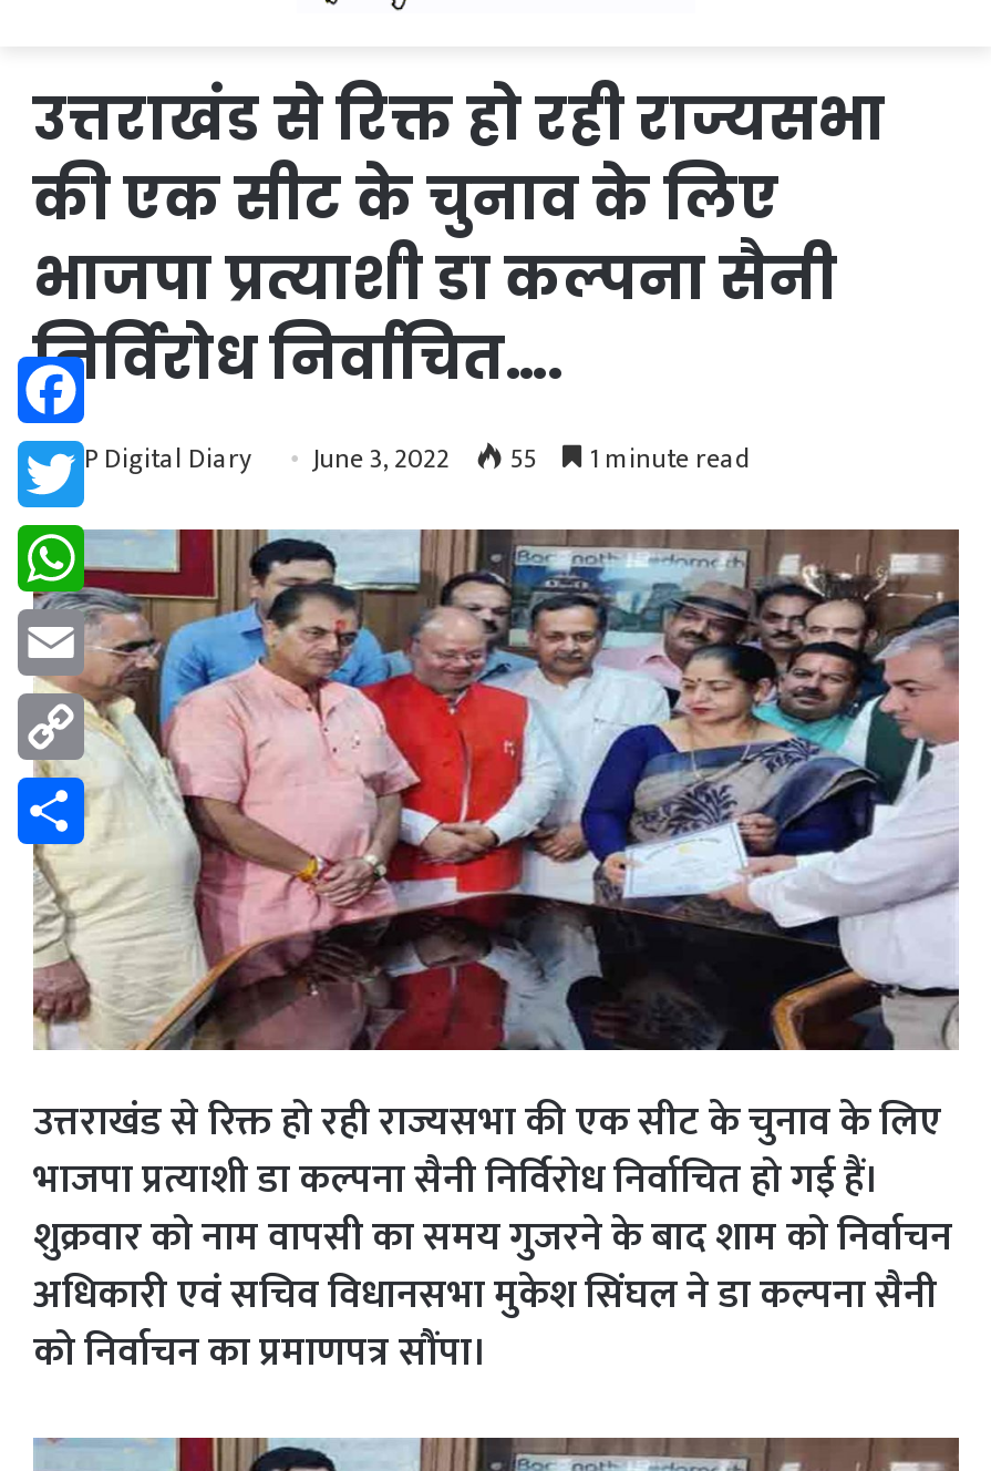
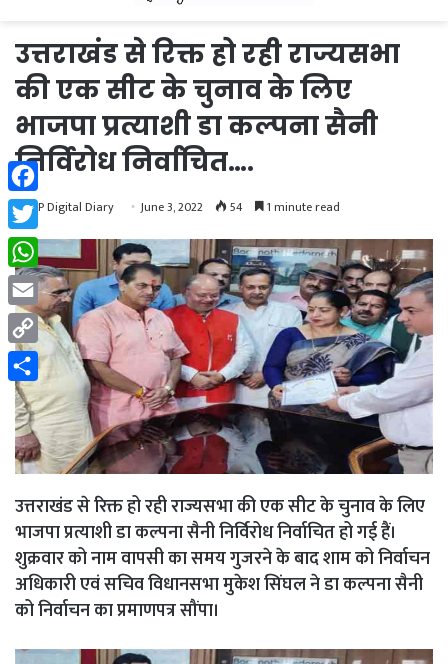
[503,436,536,481] 55 -> [227,197,243,217] 54

